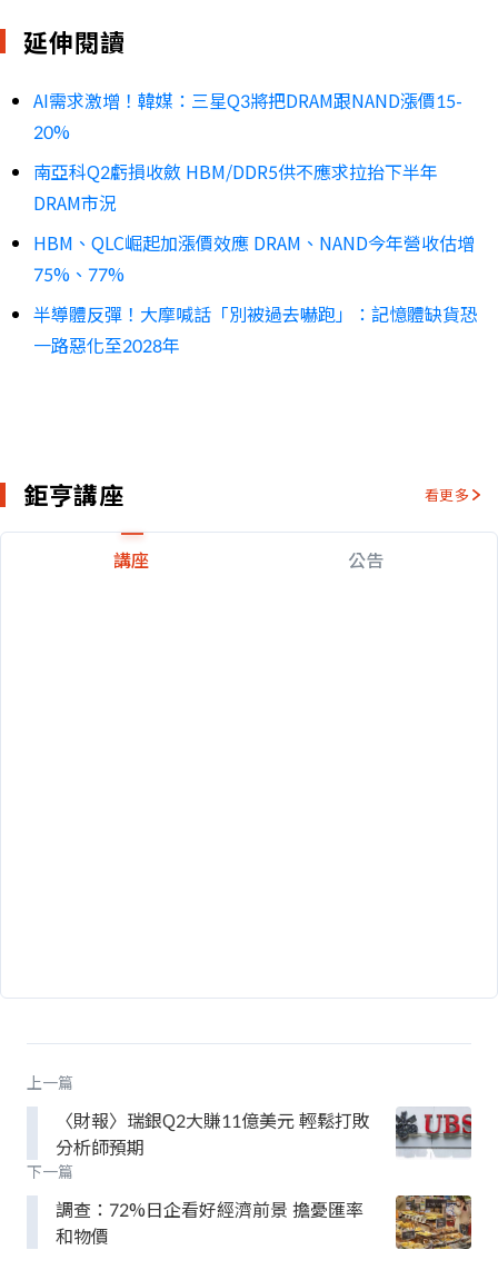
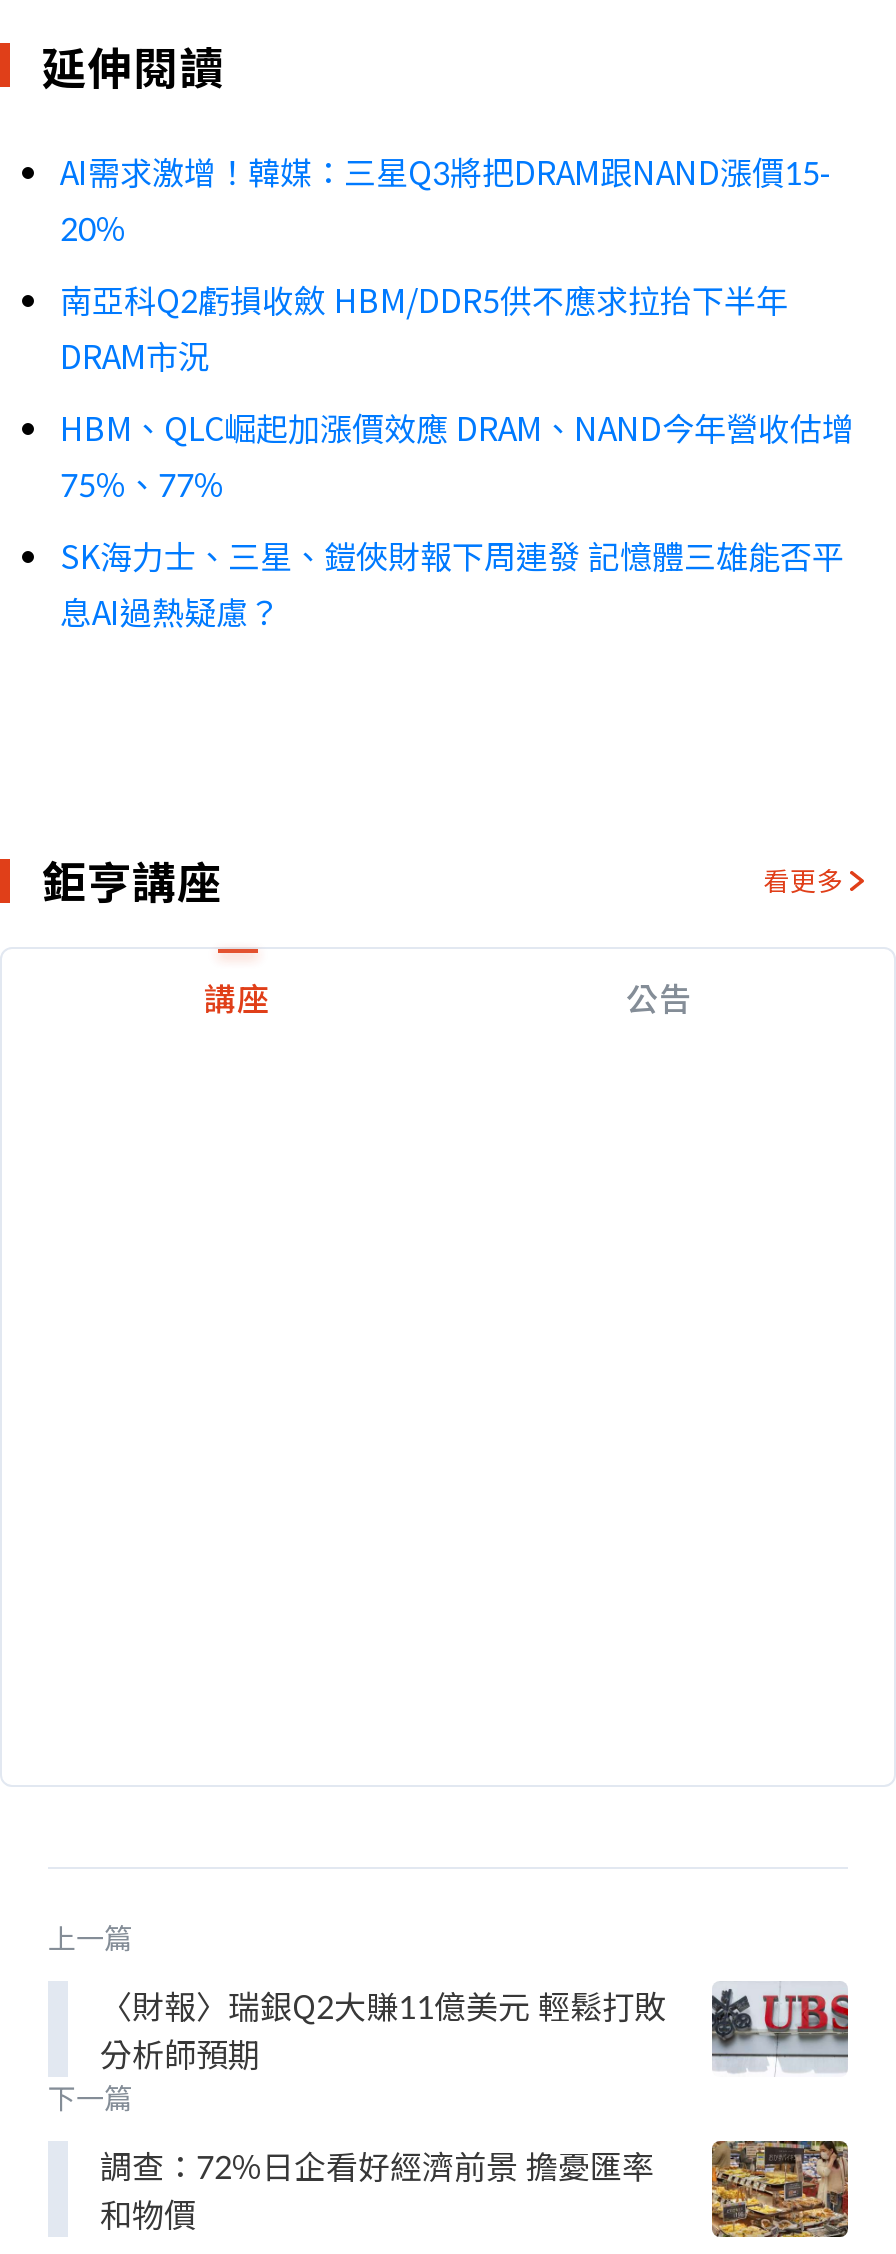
[33,300,478,358] 半導體反彈！大摩喊話「別被過去嚇跑」：記憶體缺貨恐 | 一路惡化至2028年 -> [60,531,844,635] SK海力士、三星、鎧俠財報下周連發 記憶體三雄能否平 | 息AI過熱疑慮？

